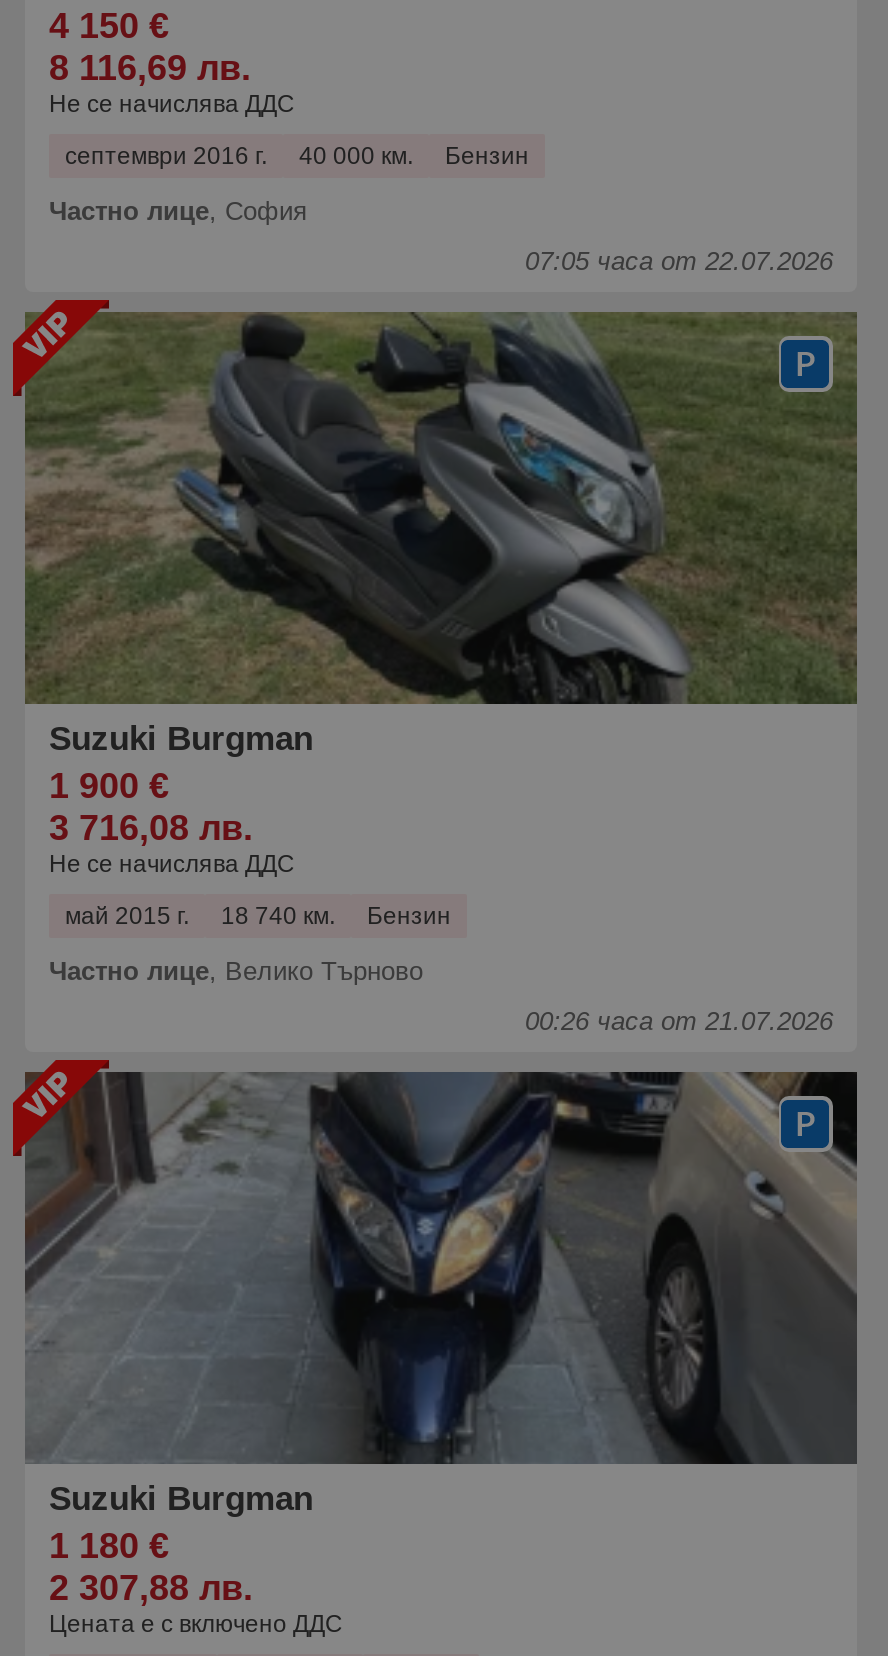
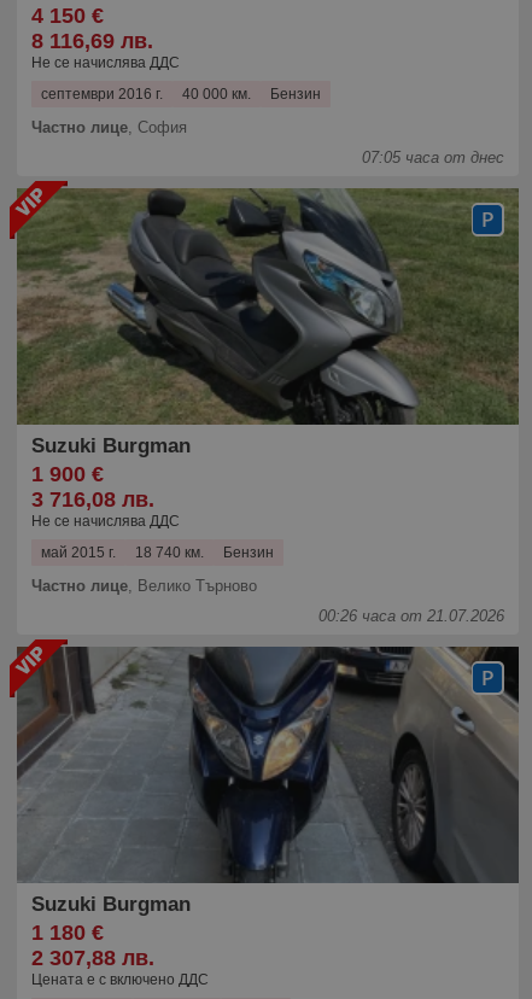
[525,246,833,276] 07:05 часа от 22.07.2026 -> [362,148,504,166] 07:05 часа от днес

